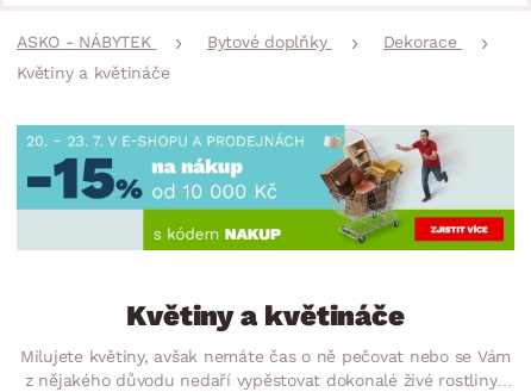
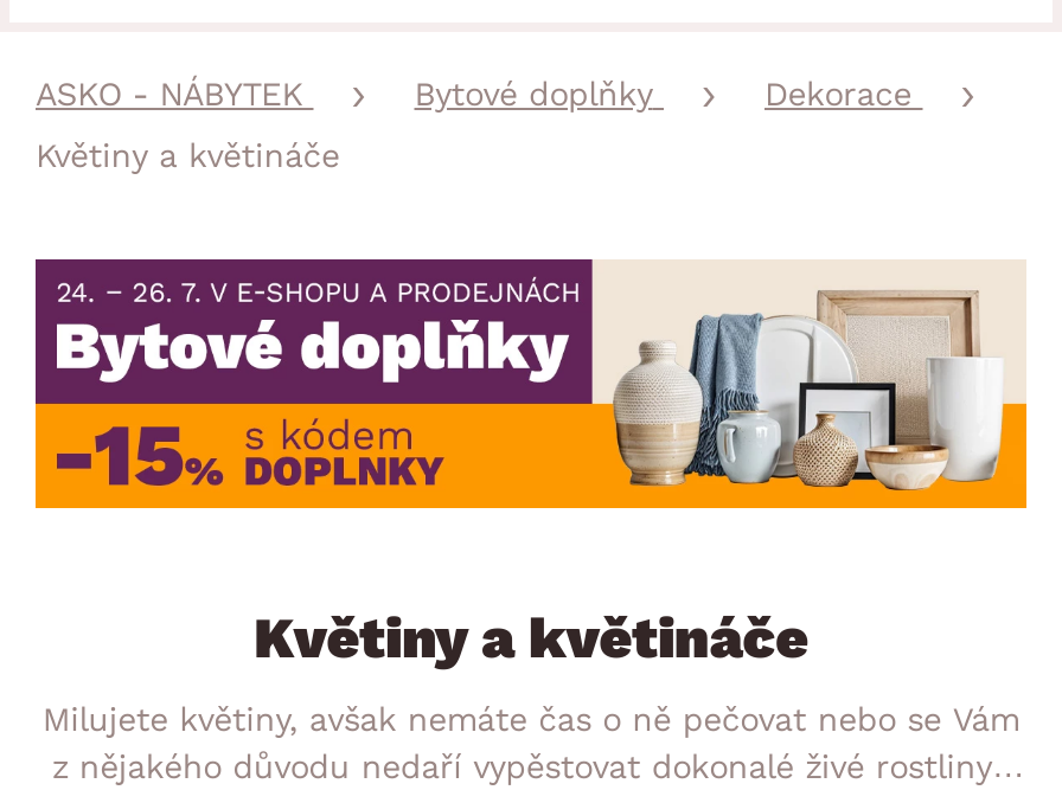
[15,124,516,251] [image] -> [33,257,1029,510] [image]

